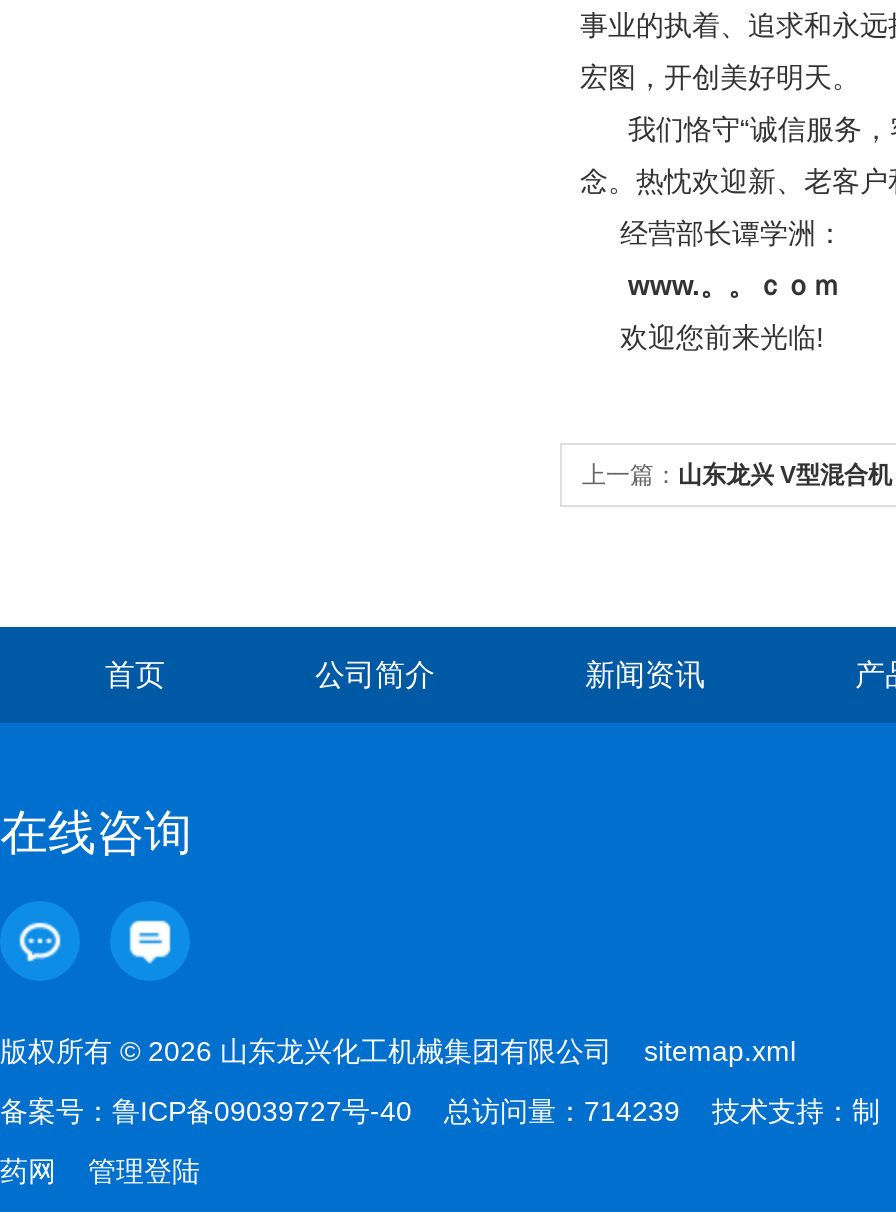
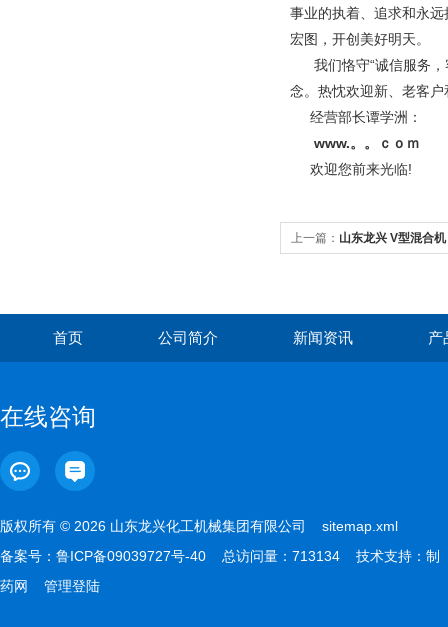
[0,1095,880,1127] 备案号：鲁ICP备09039727号-40总访问量：714239 技术支持：制 -> [0,548,440,564] 备案号：鲁ICP备09039727号-40总访问量：713134 技术支持：制

